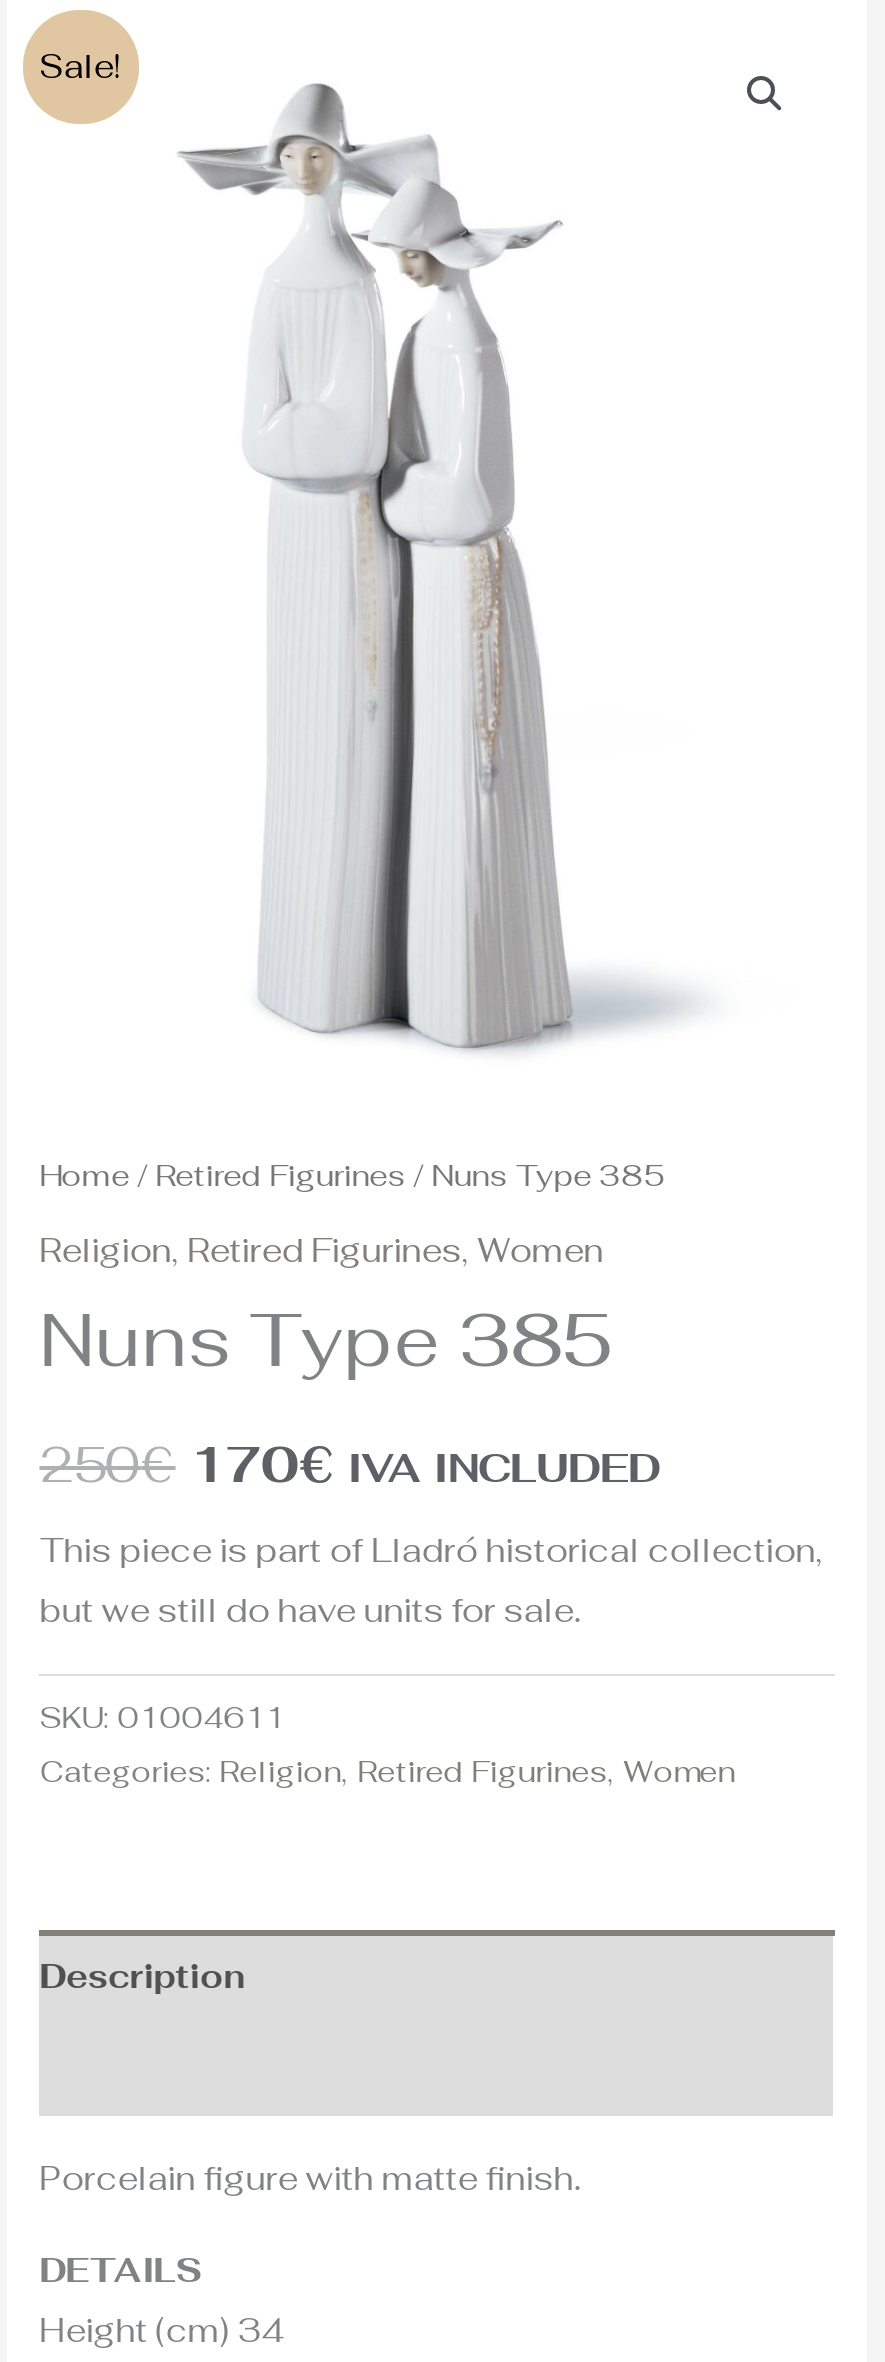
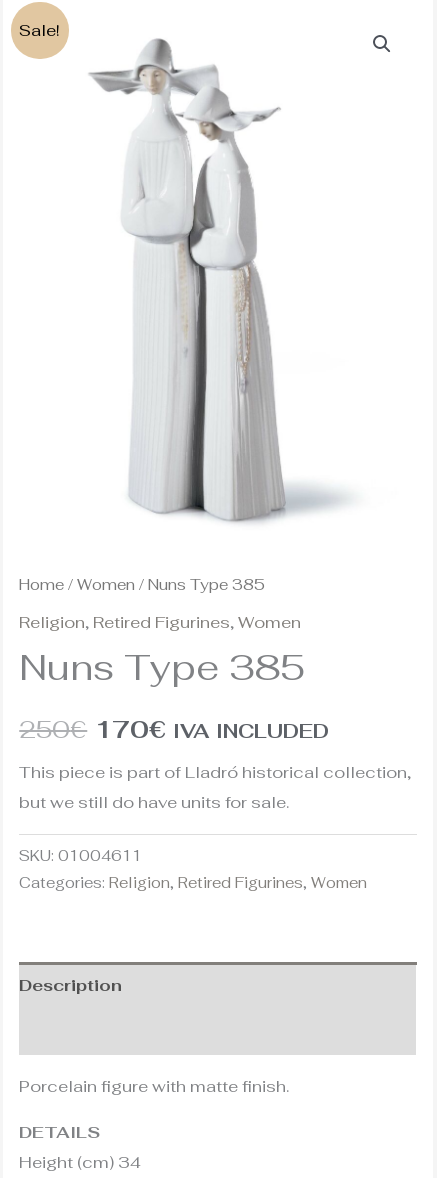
[40,1155,666,1193] Home / Retired Figurines / Nuns Type 385 -> [19,575,265,594] Home / Women / Nuns Type 385

